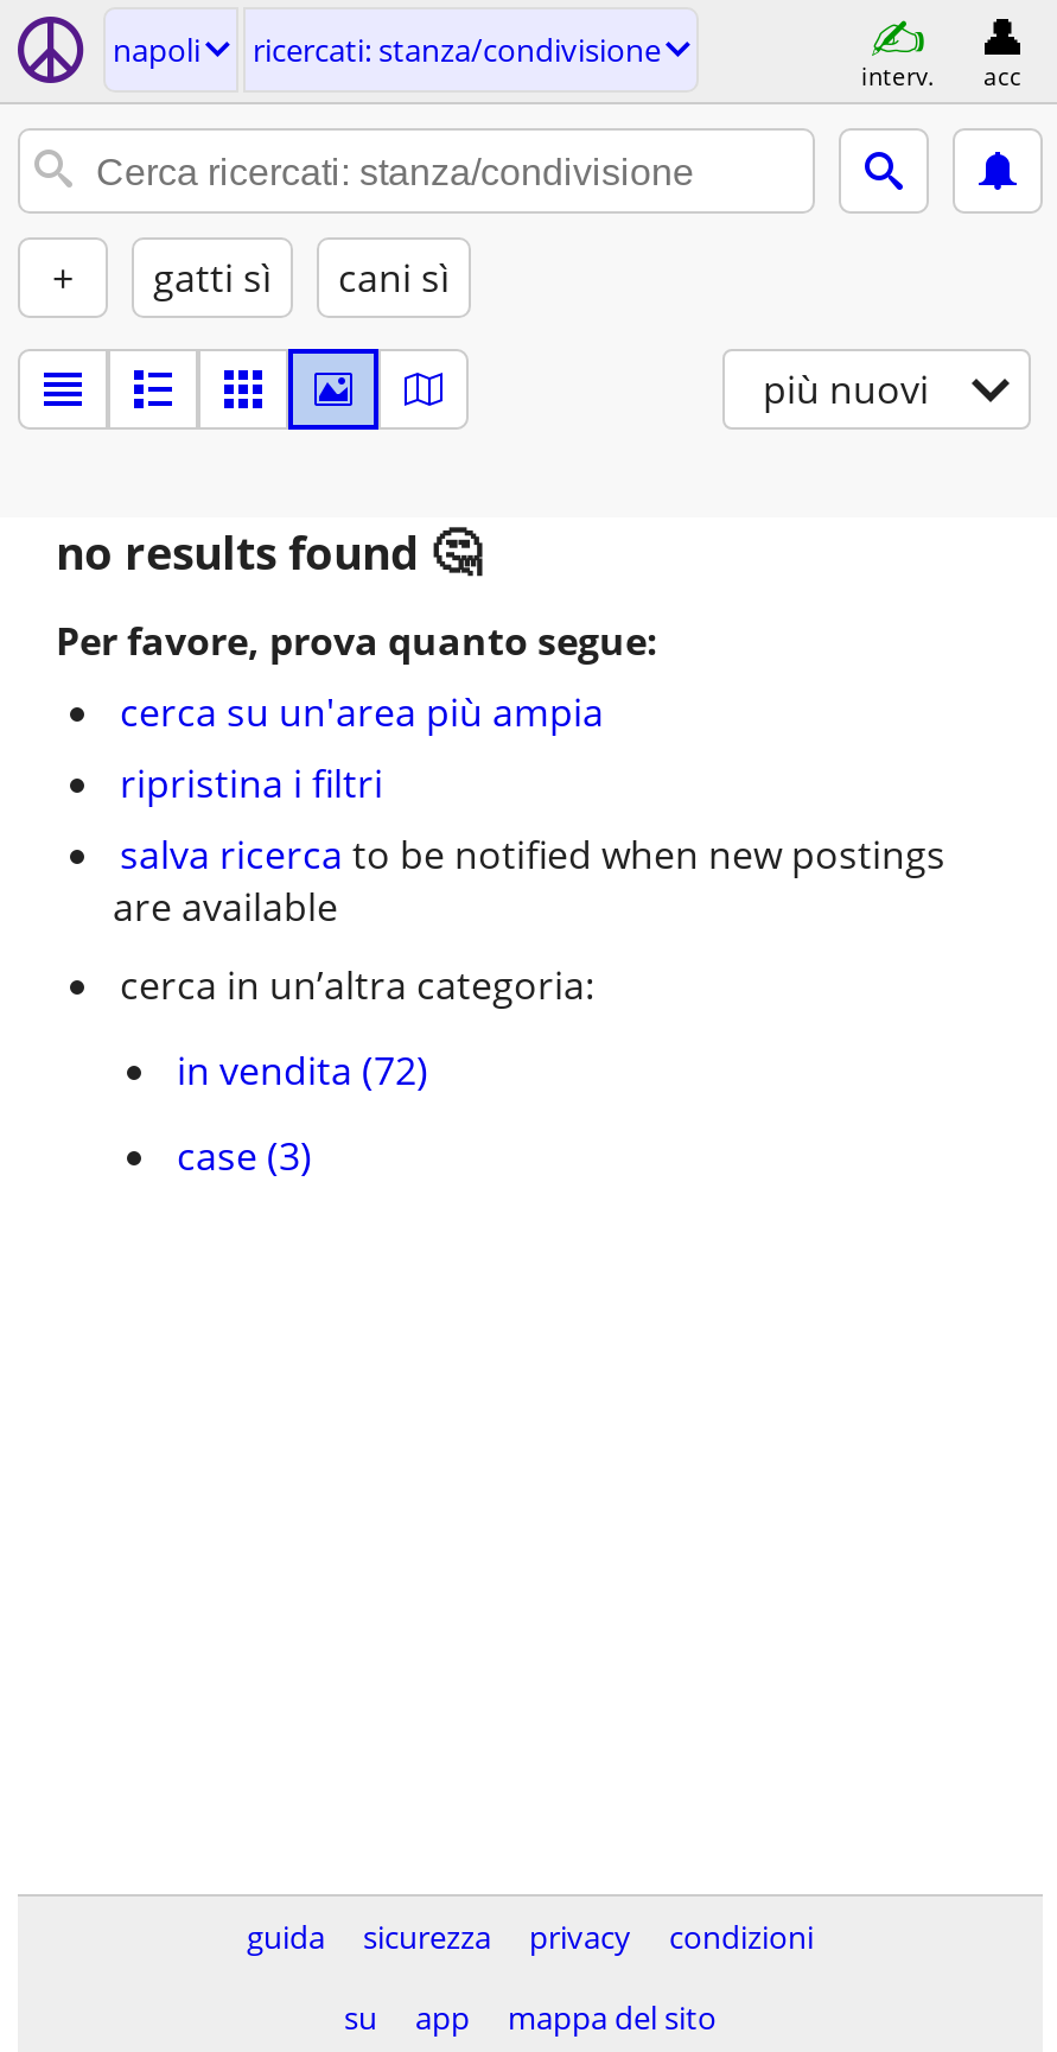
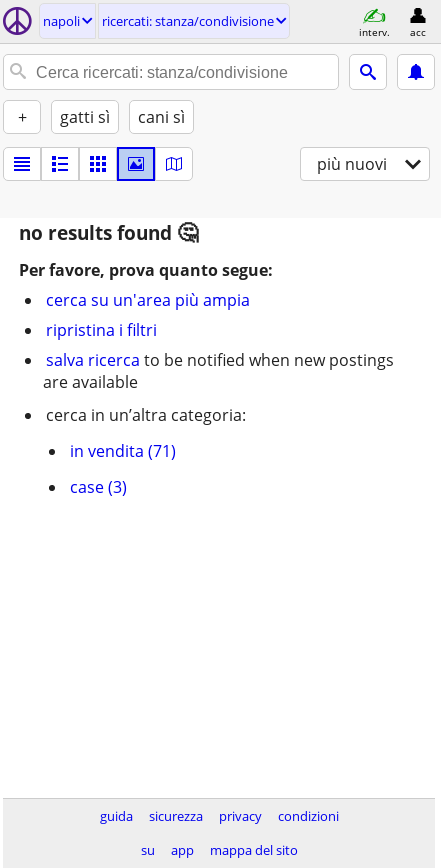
[177,1044,428,1097] in vendita (72) -> [70,440,176,462] in vendita (71)

